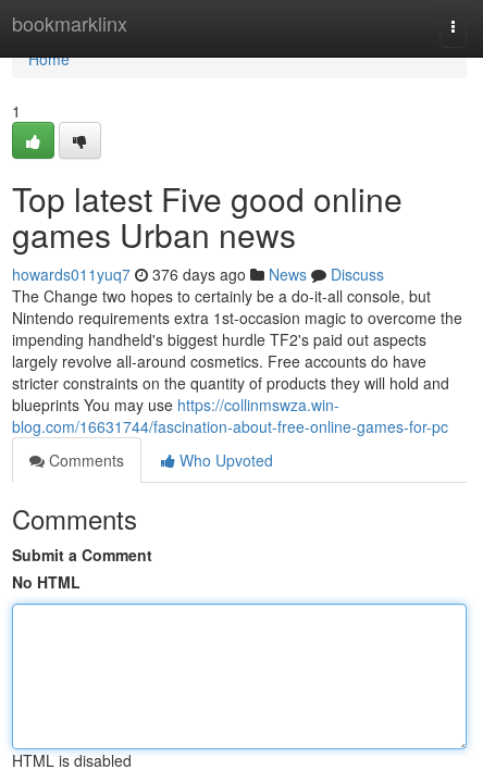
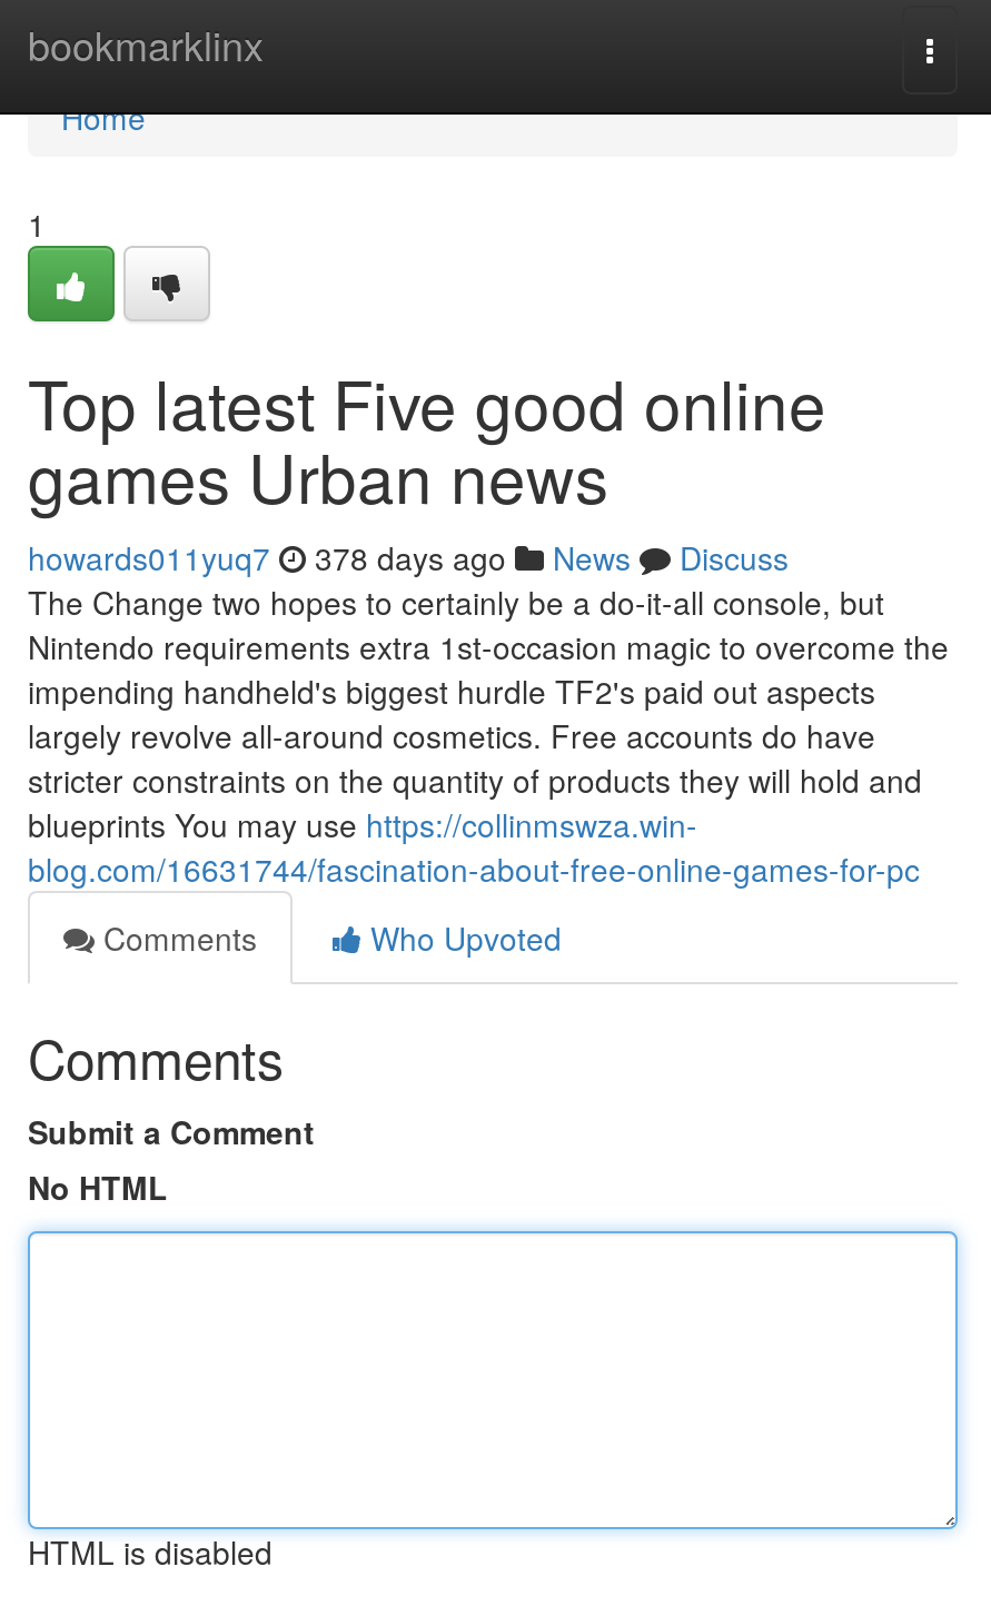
[12,263,384,285] howards011yuq7 376 days ago News Discuss -> [28,535,789,579] howards011yuq7 378 days ago News Discuss

